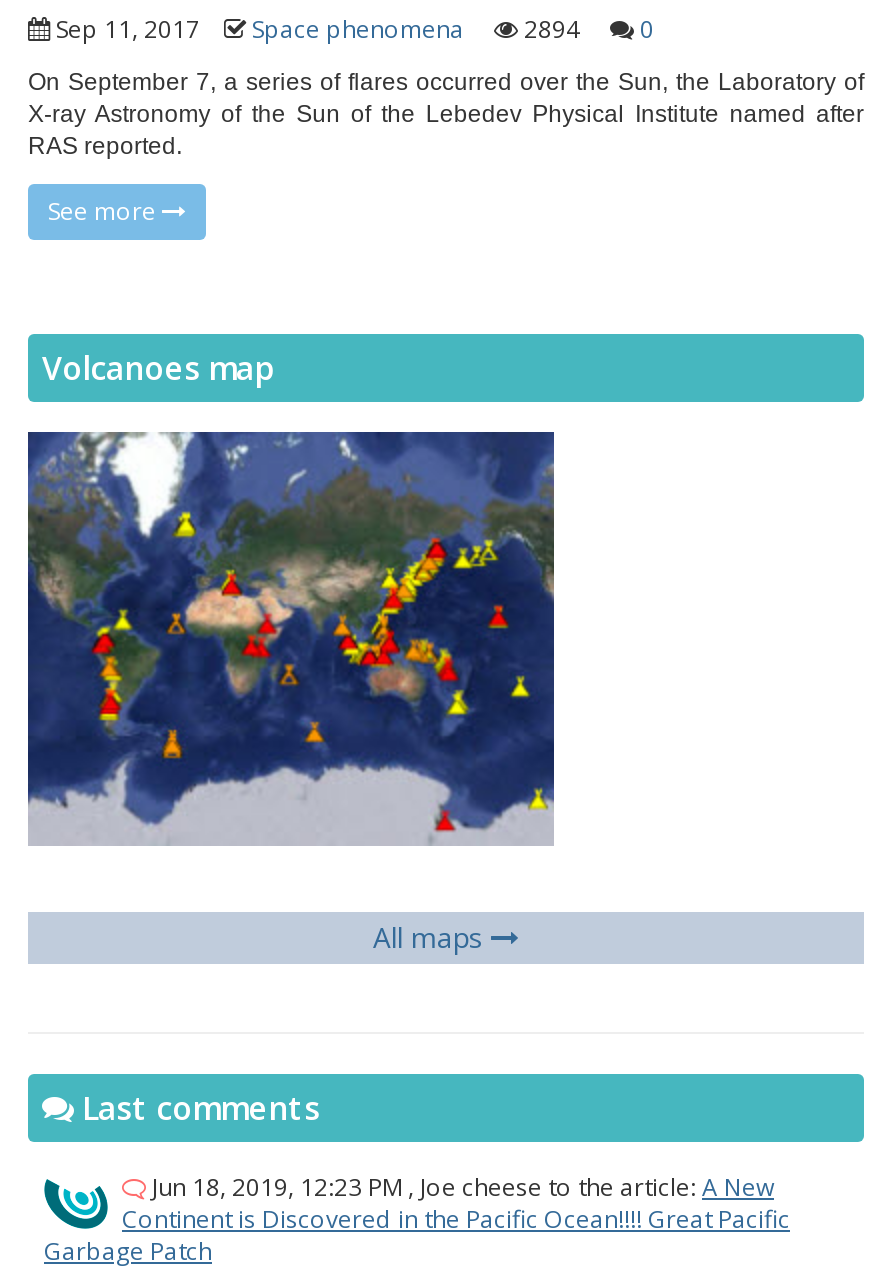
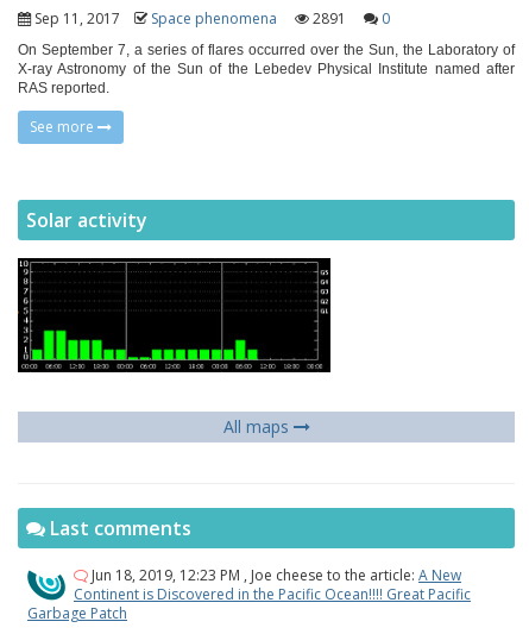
[50,11,654,45] Sep 11, 2017 Space phenomena 2894 0 -> [31,8,390,28] Sep 11, 2017 Space phenomena 2891 0
[42,345,274,389] Volcanoes map -> [26,207,147,233] Solar activity
[26,430,556,846] [image] -> [17,257,332,374] [image]

